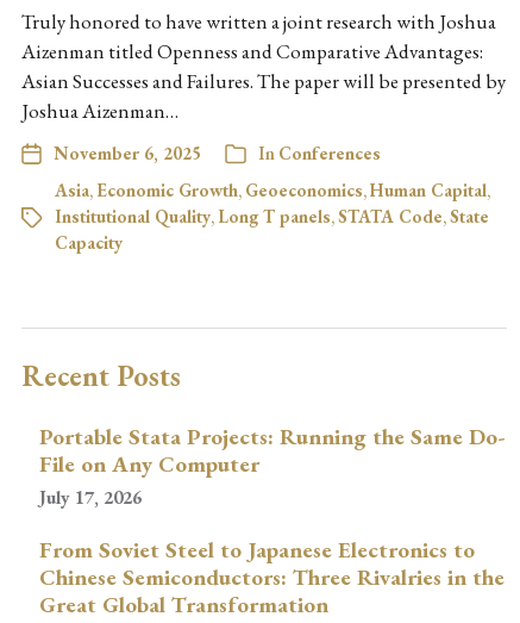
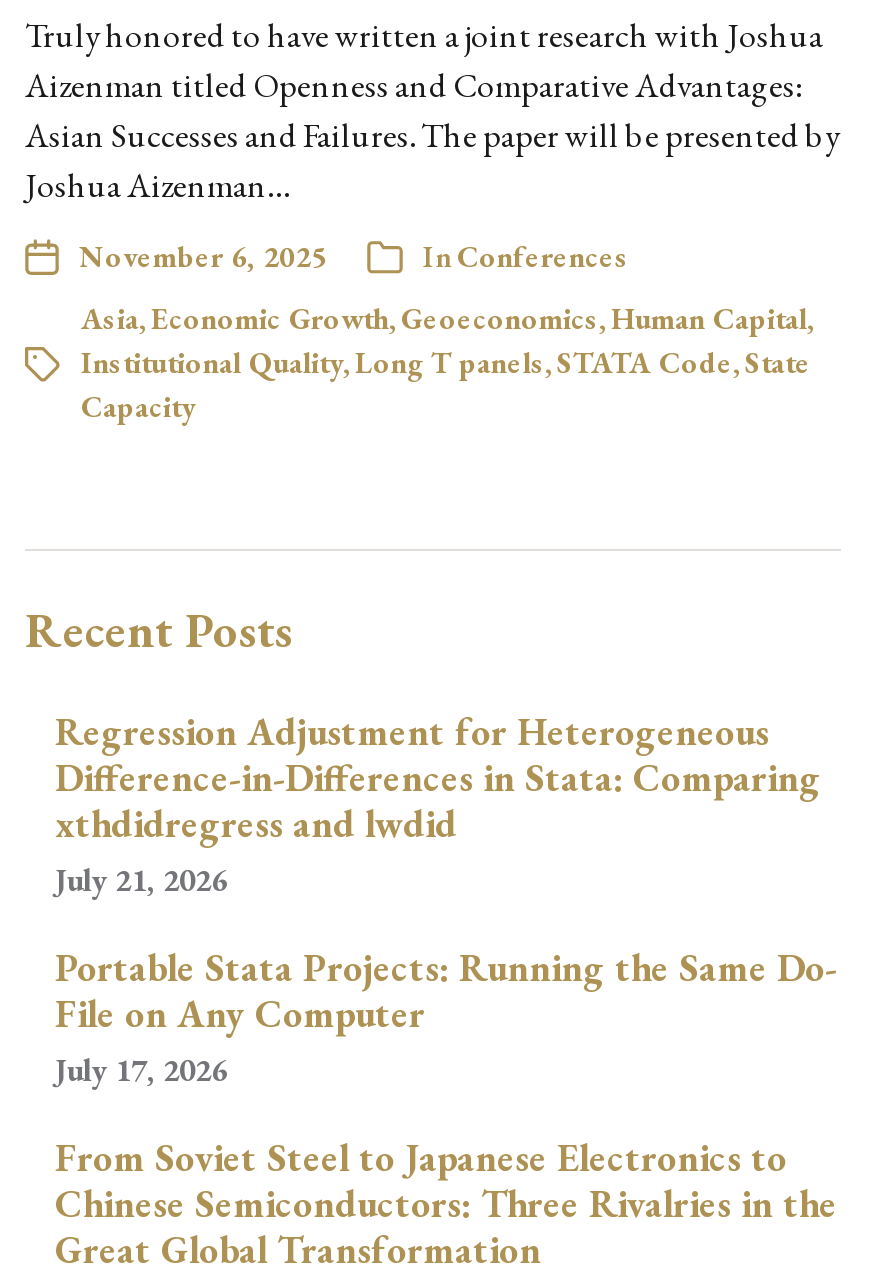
none -> [55,707,821,901] Regression Adjustment for Heterogeneous | Difference-in-Differences in Stata: Comparing | xthdidregress and lwdid | July 21, 2026

